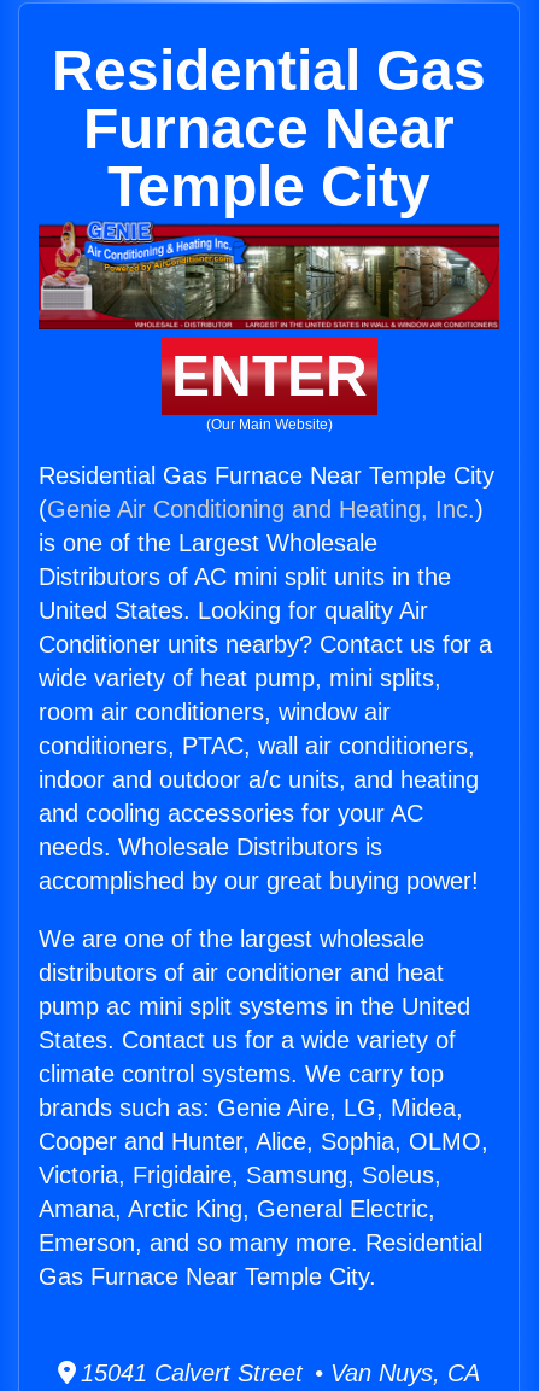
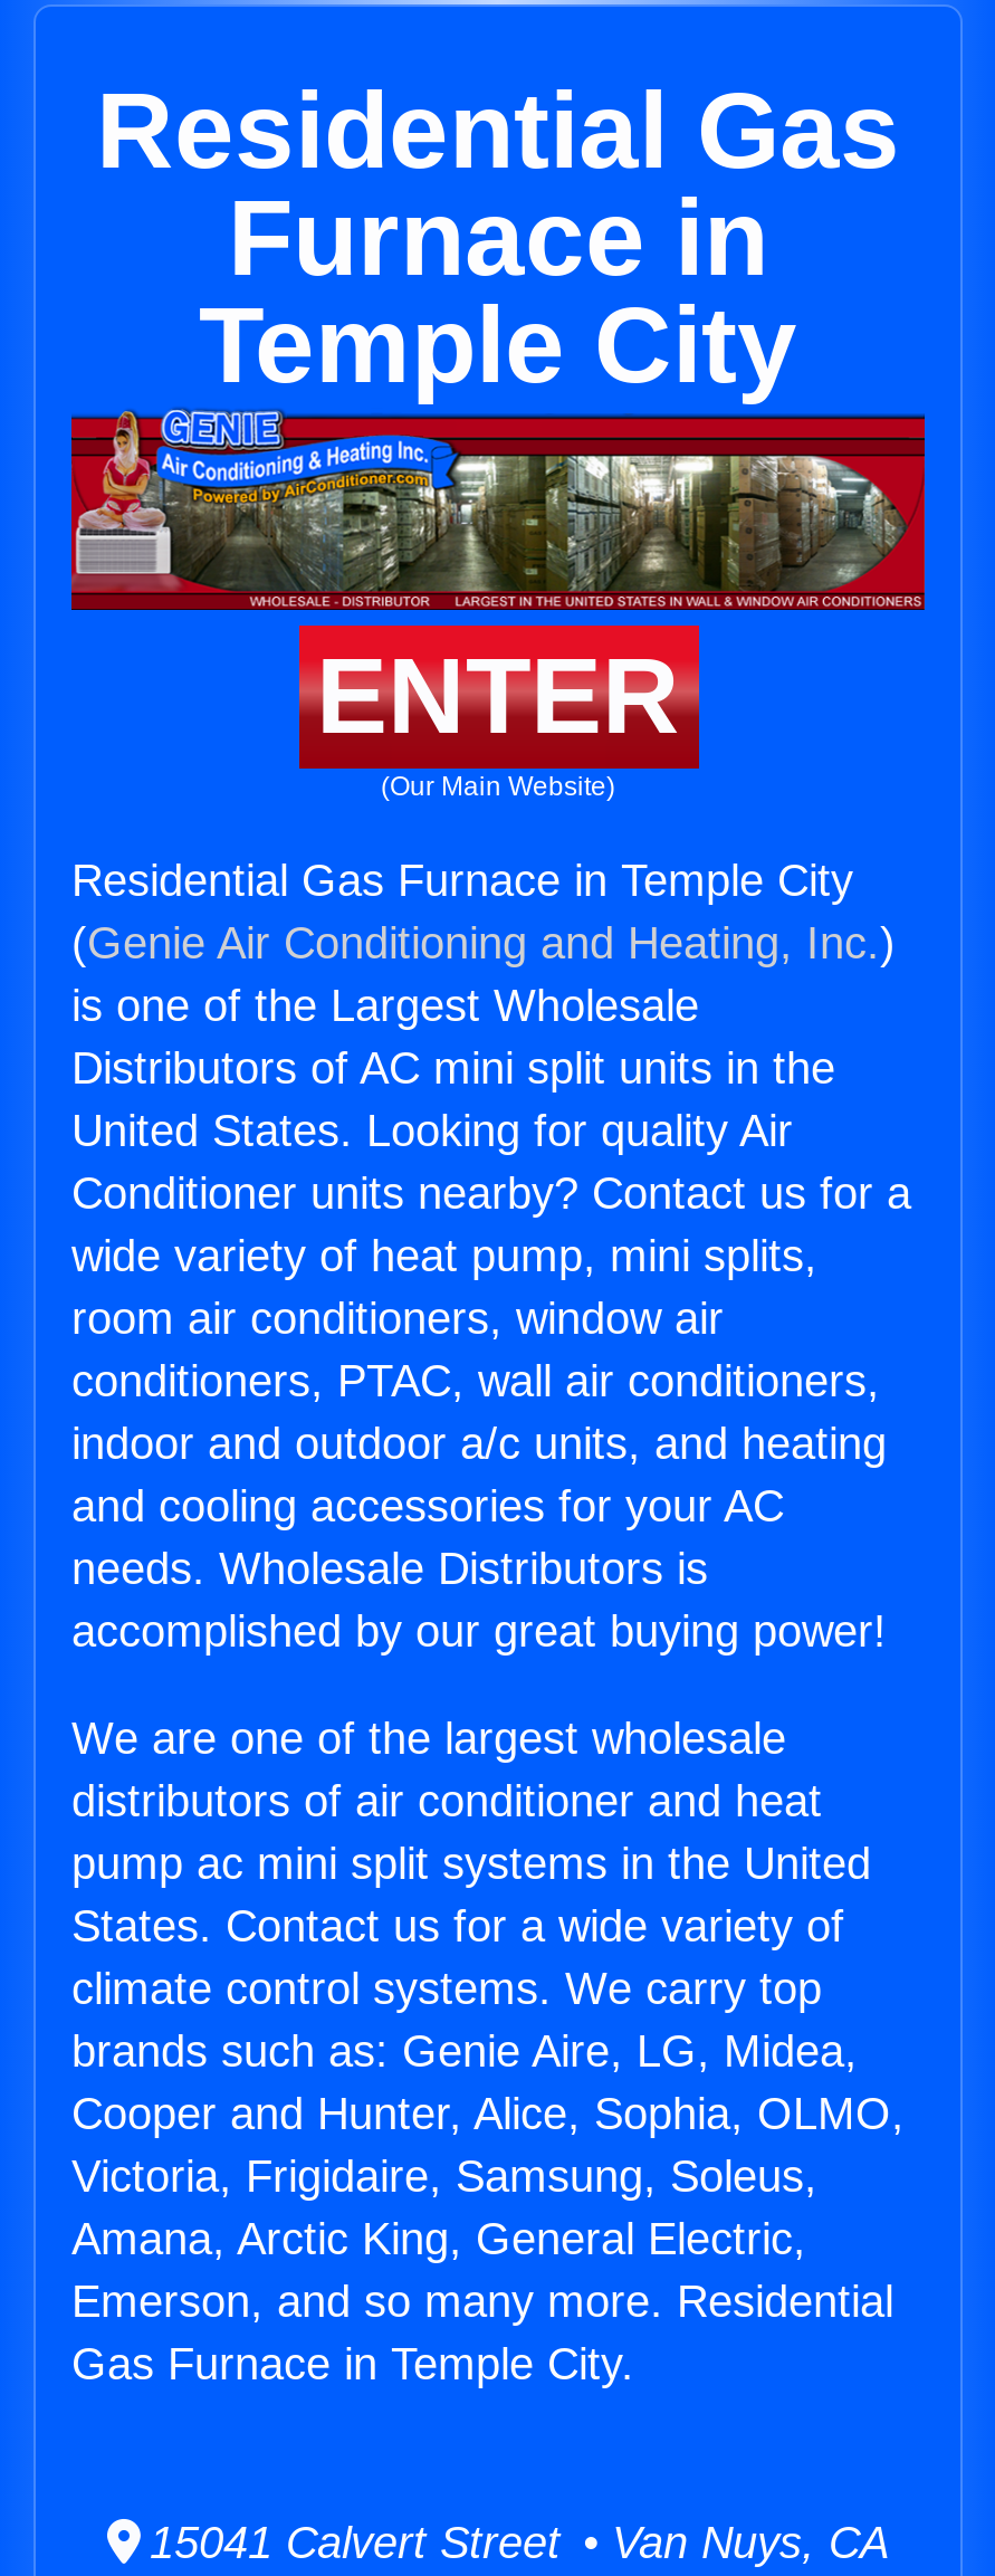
[83,97,455,160] Furnace Near -> [228,179,768,297] Furnace in
[39,462,494,489] Residential Gas Furnace Near Temple City -> [71,856,853,905] Residential Gas Furnace in Temple City
[39,1263,376,1290] Gas Furnace Near Temple City. -> [71,2339,634,2389] Gas Furnace in Temple City.

